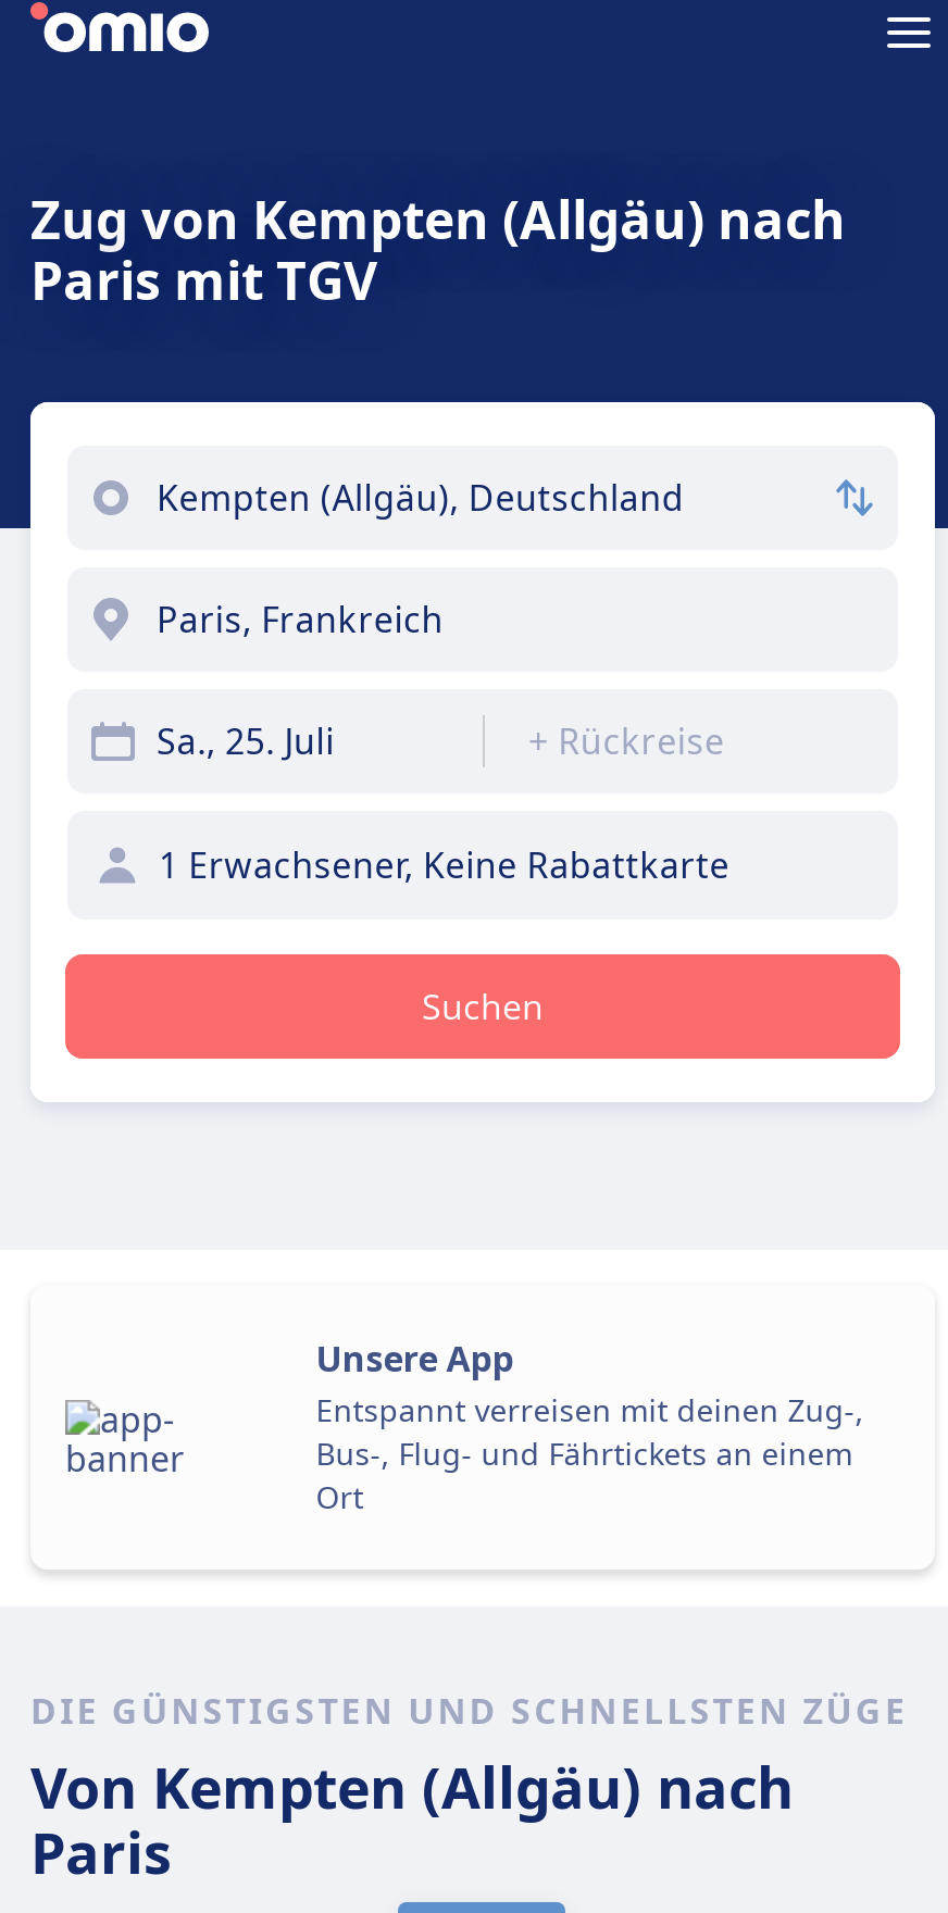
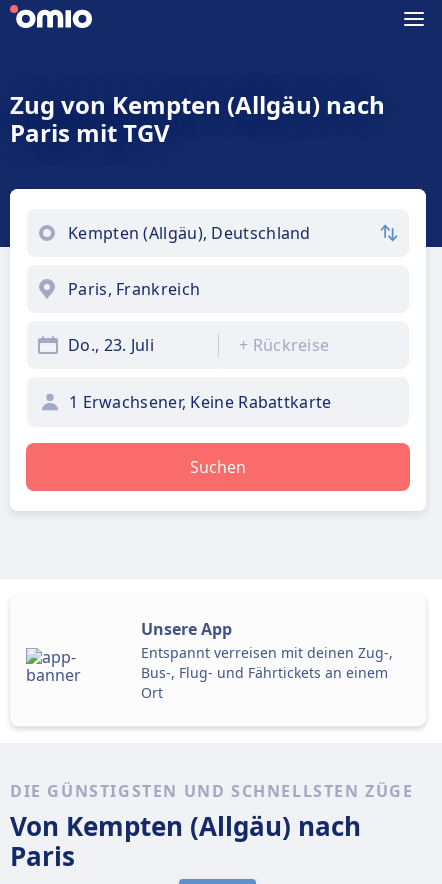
[157,717,335,765] Sa., 25. Juli -> [68,334,154,356] Do., 23. Juli

